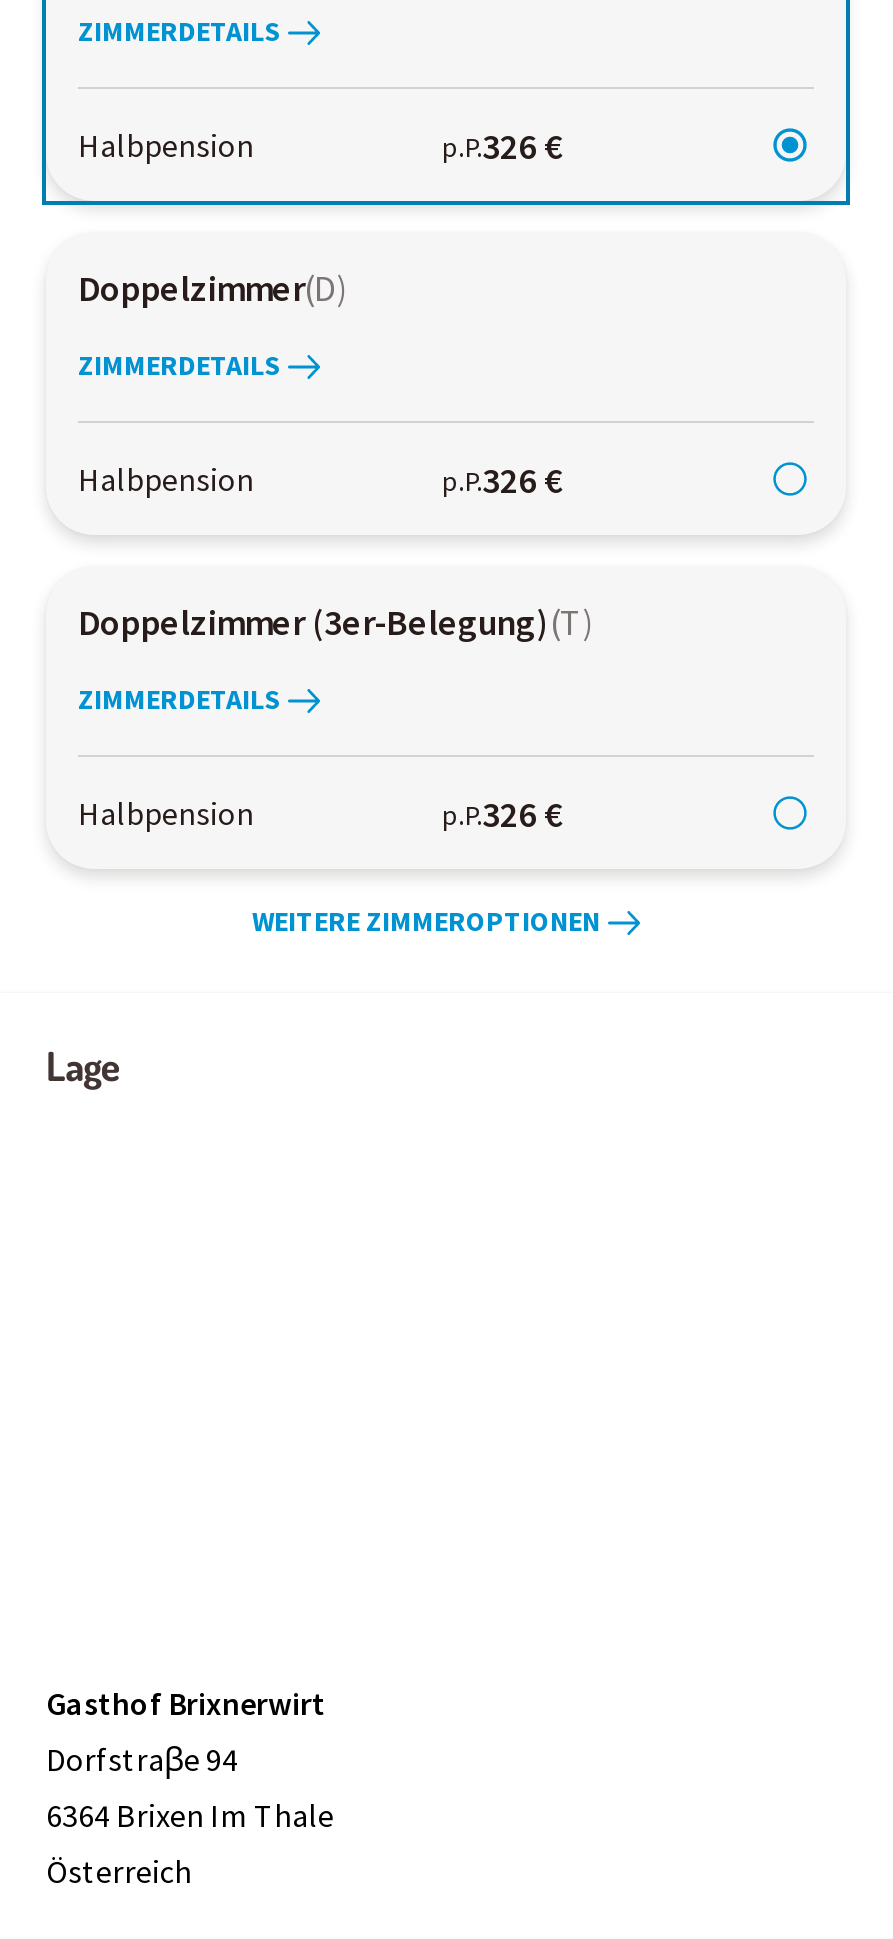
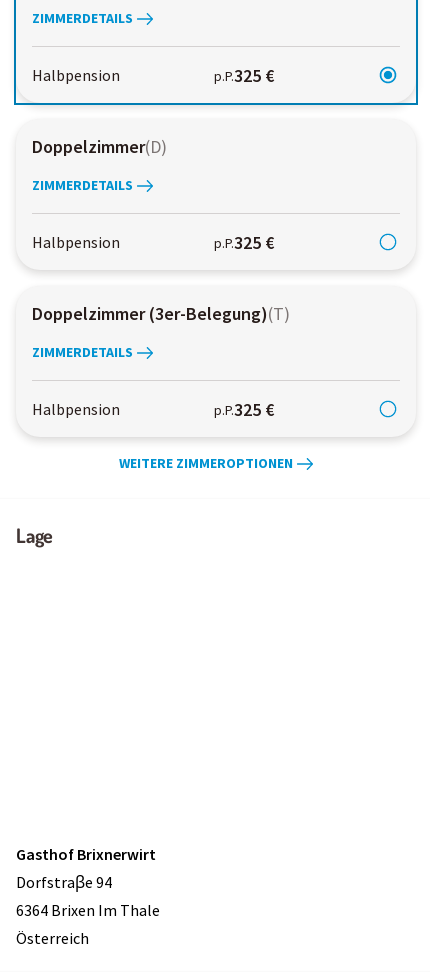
[442,123,562,169] p.P.326 € -> [214,64,274,87] p.P.325 €
[442,457,562,503] p.P.326 € -> [214,231,274,254] p.P.325 €
[442,791,562,837] p.P.326 € -> [214,398,274,421] p.P.325 €

